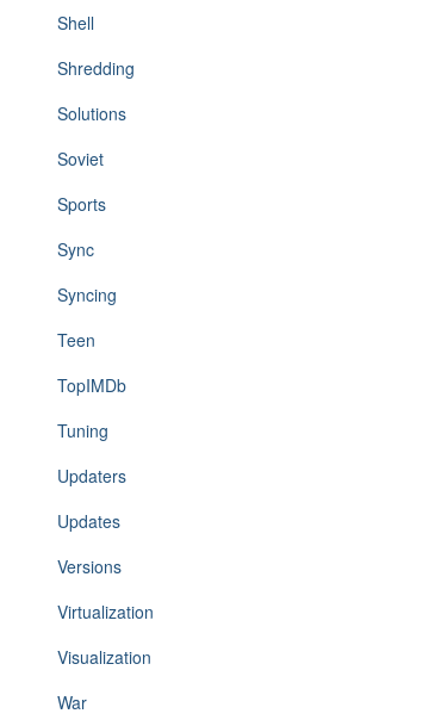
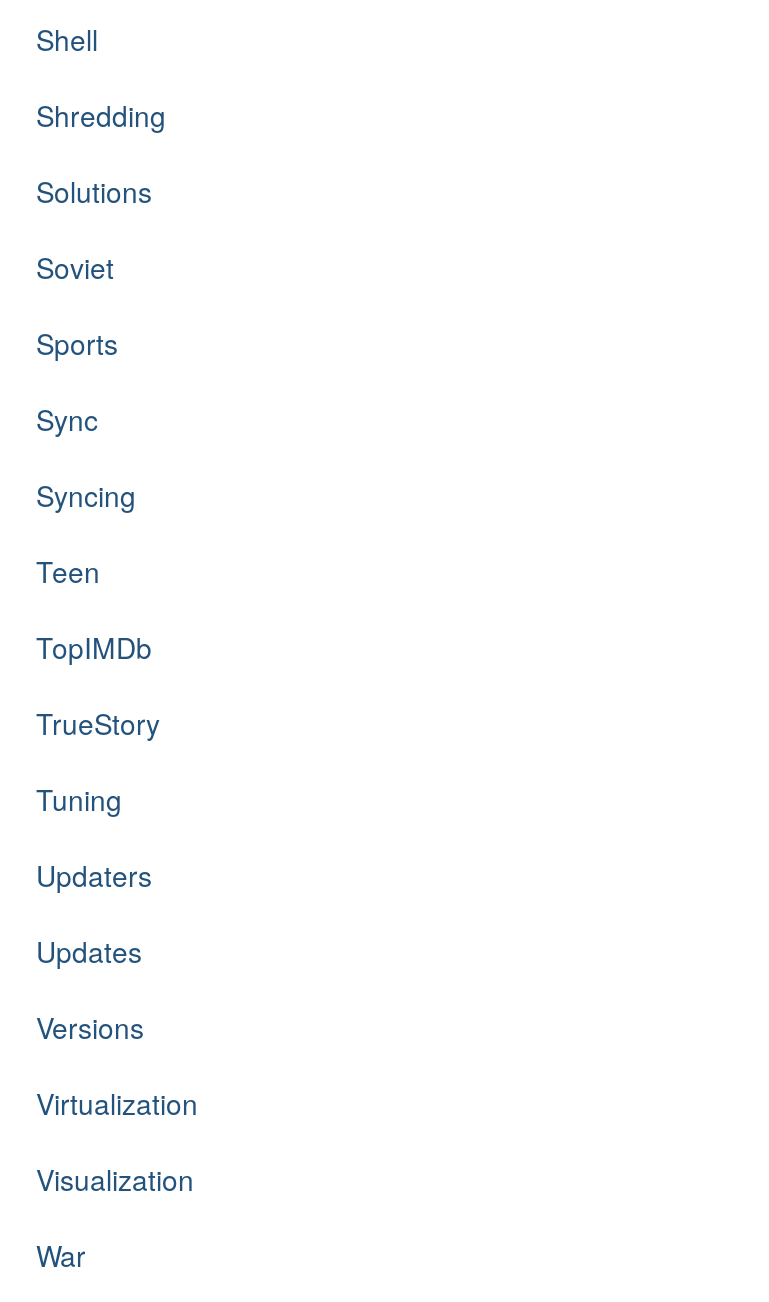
none -> [36,703,160,743] TrueStory

